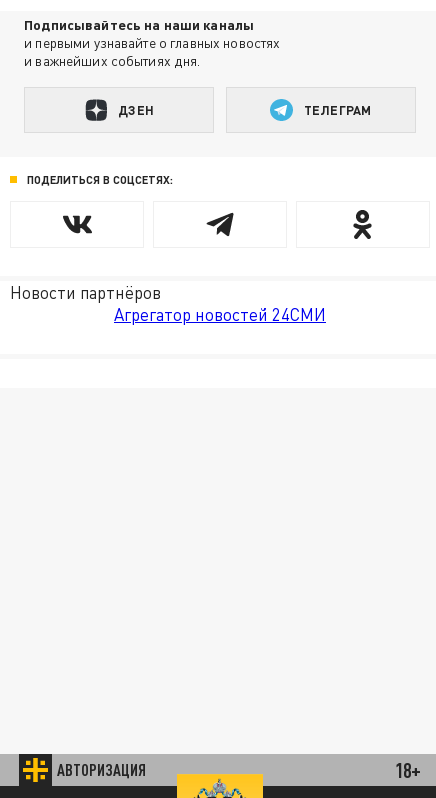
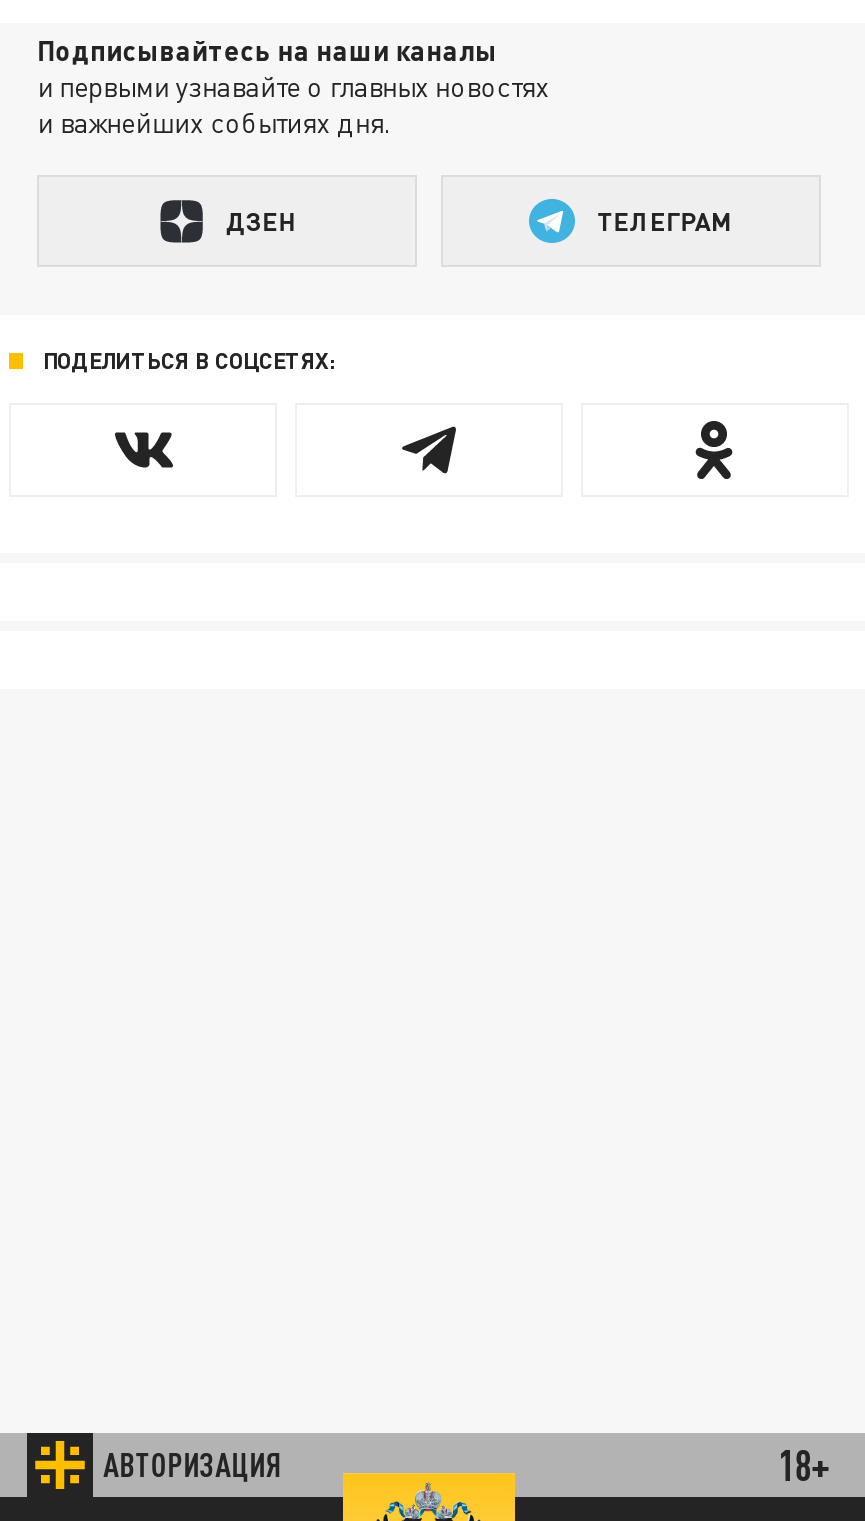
[10,282,326,325] Новости партнёров | Агрегатор новостей 24СМИ -> none

